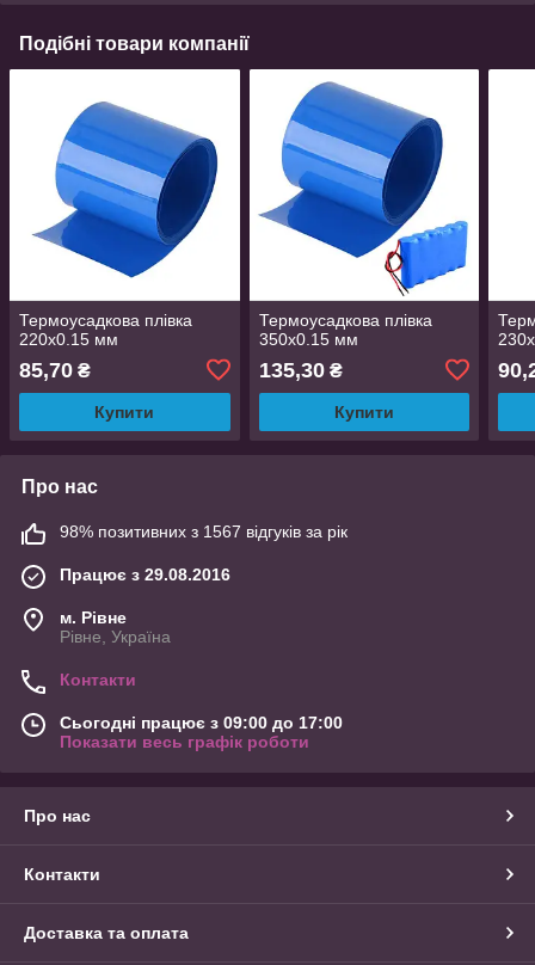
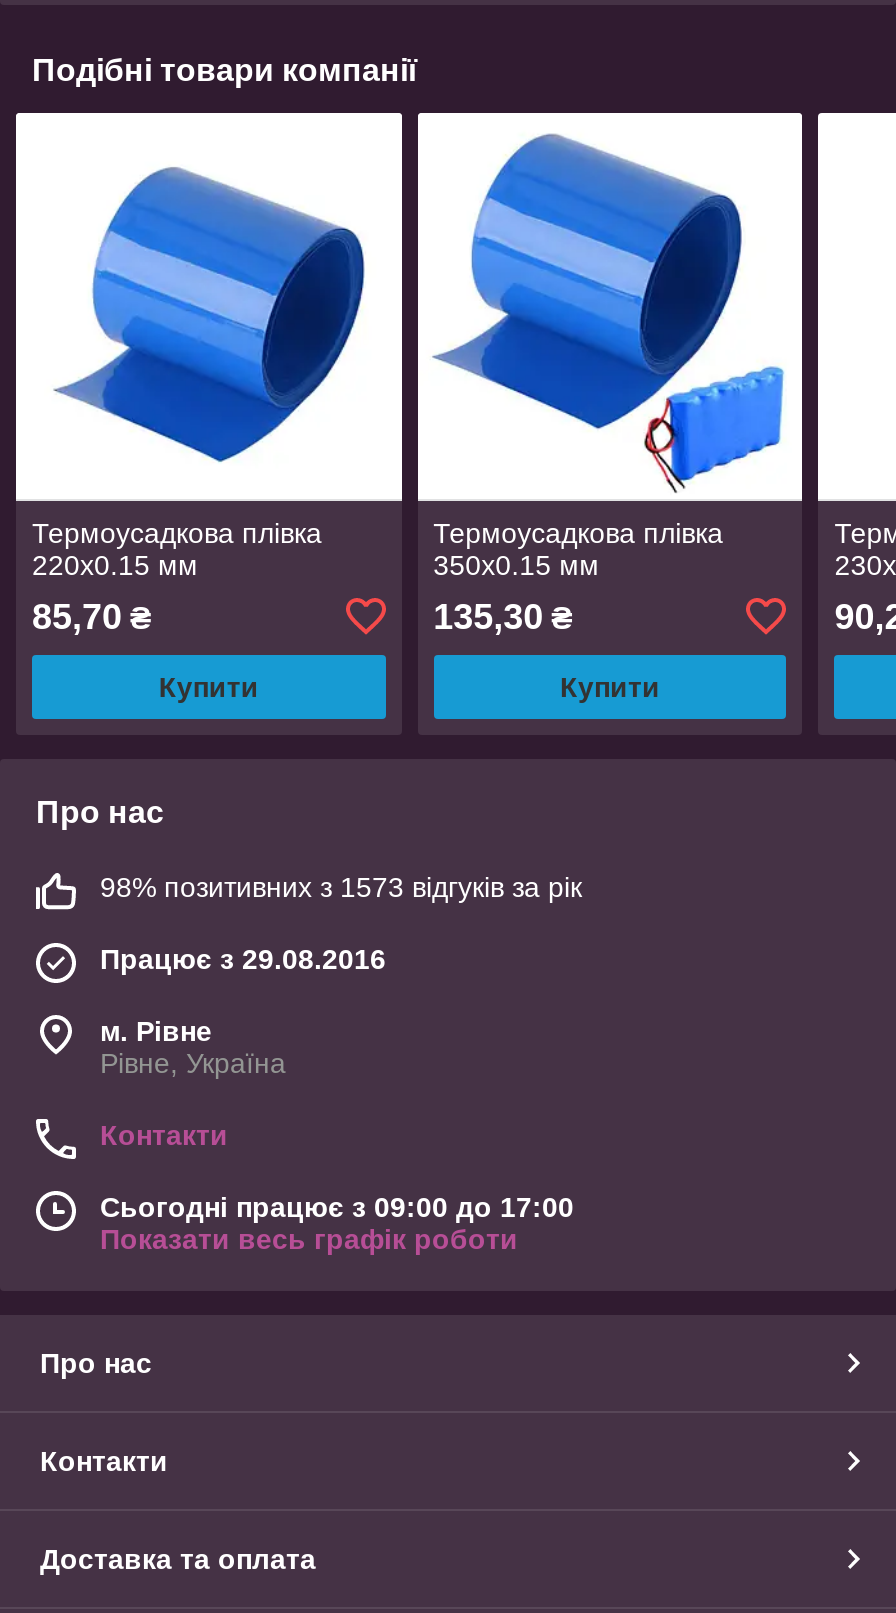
[60,522,348,541] 98% позитивних з 1567 відгуків за рік -> [100,871,582,903] 98% позитивних з 1573 відгуків за рік

